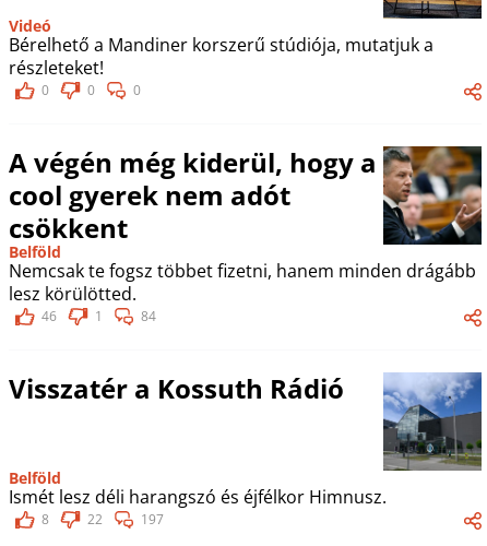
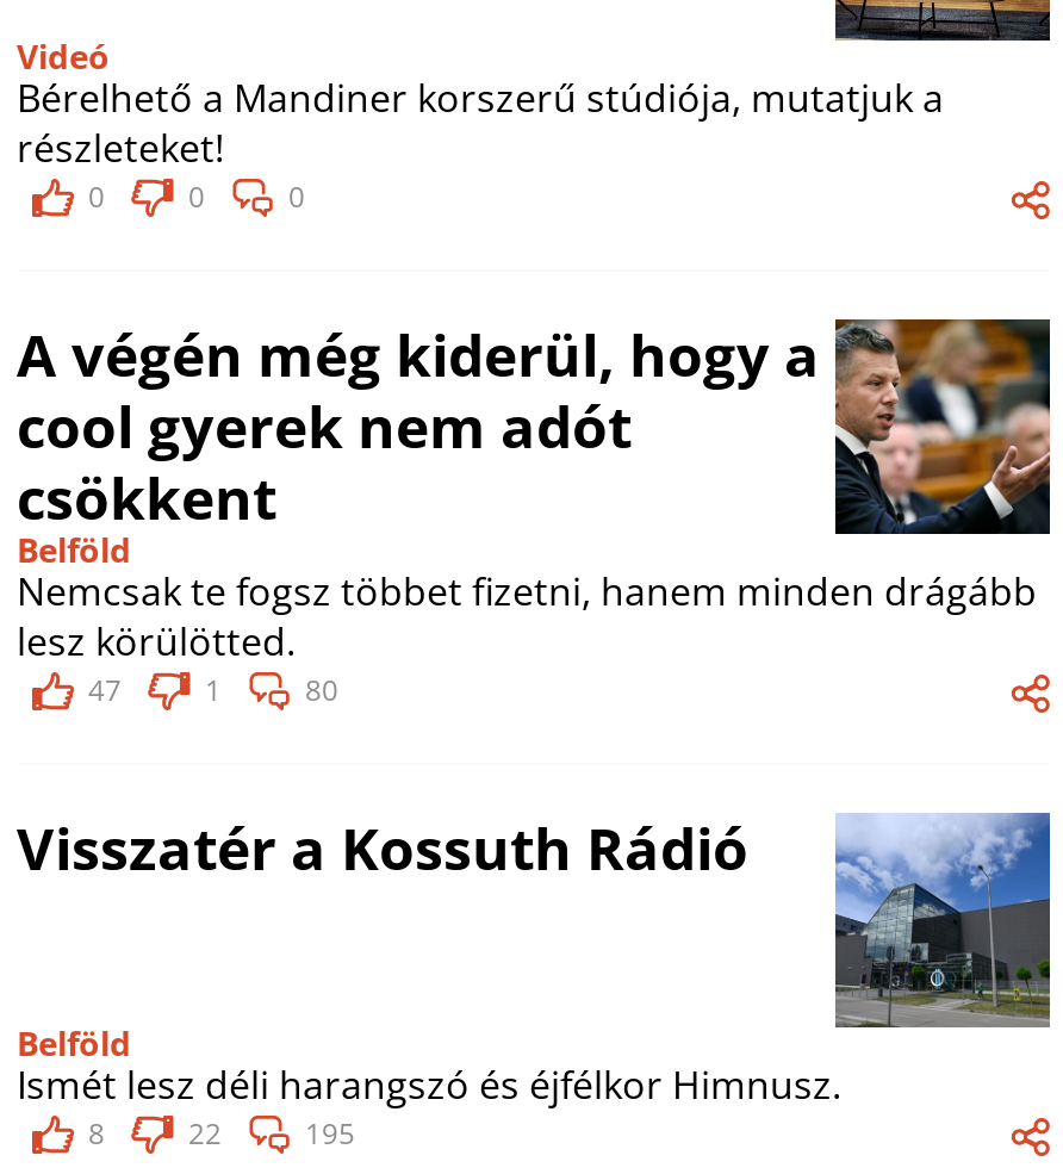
[41,307,56,325] 46 -> [88,669,122,710] 47
[140,307,156,325] 84 -> [305,669,338,710] 80
[140,510,163,528] 197 -> [305,1112,355,1153] 195

